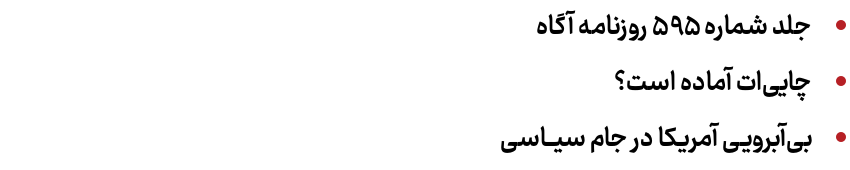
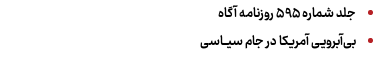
[614,61,812,109] چایی‌ات آماده است؟ -> none

